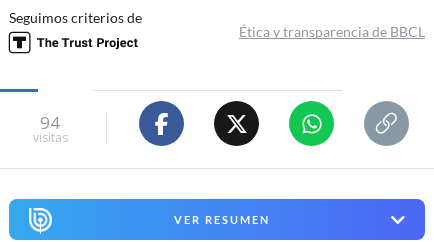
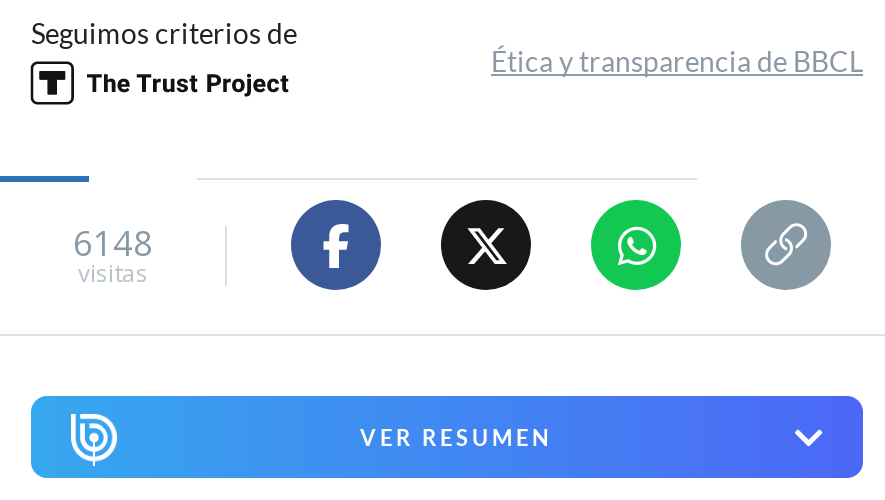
[40,111,60,134] 94 -> [73,220,153,266] 6148

